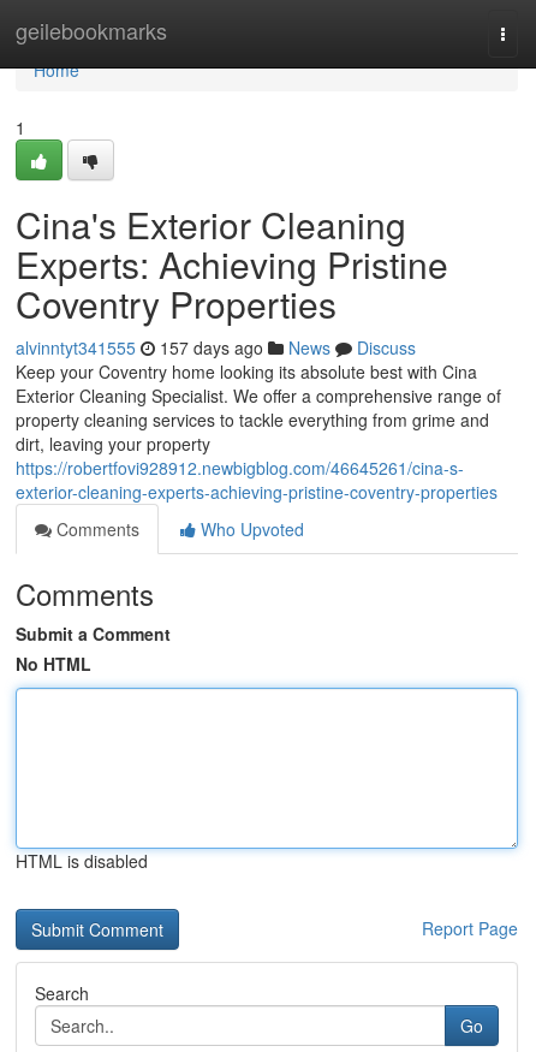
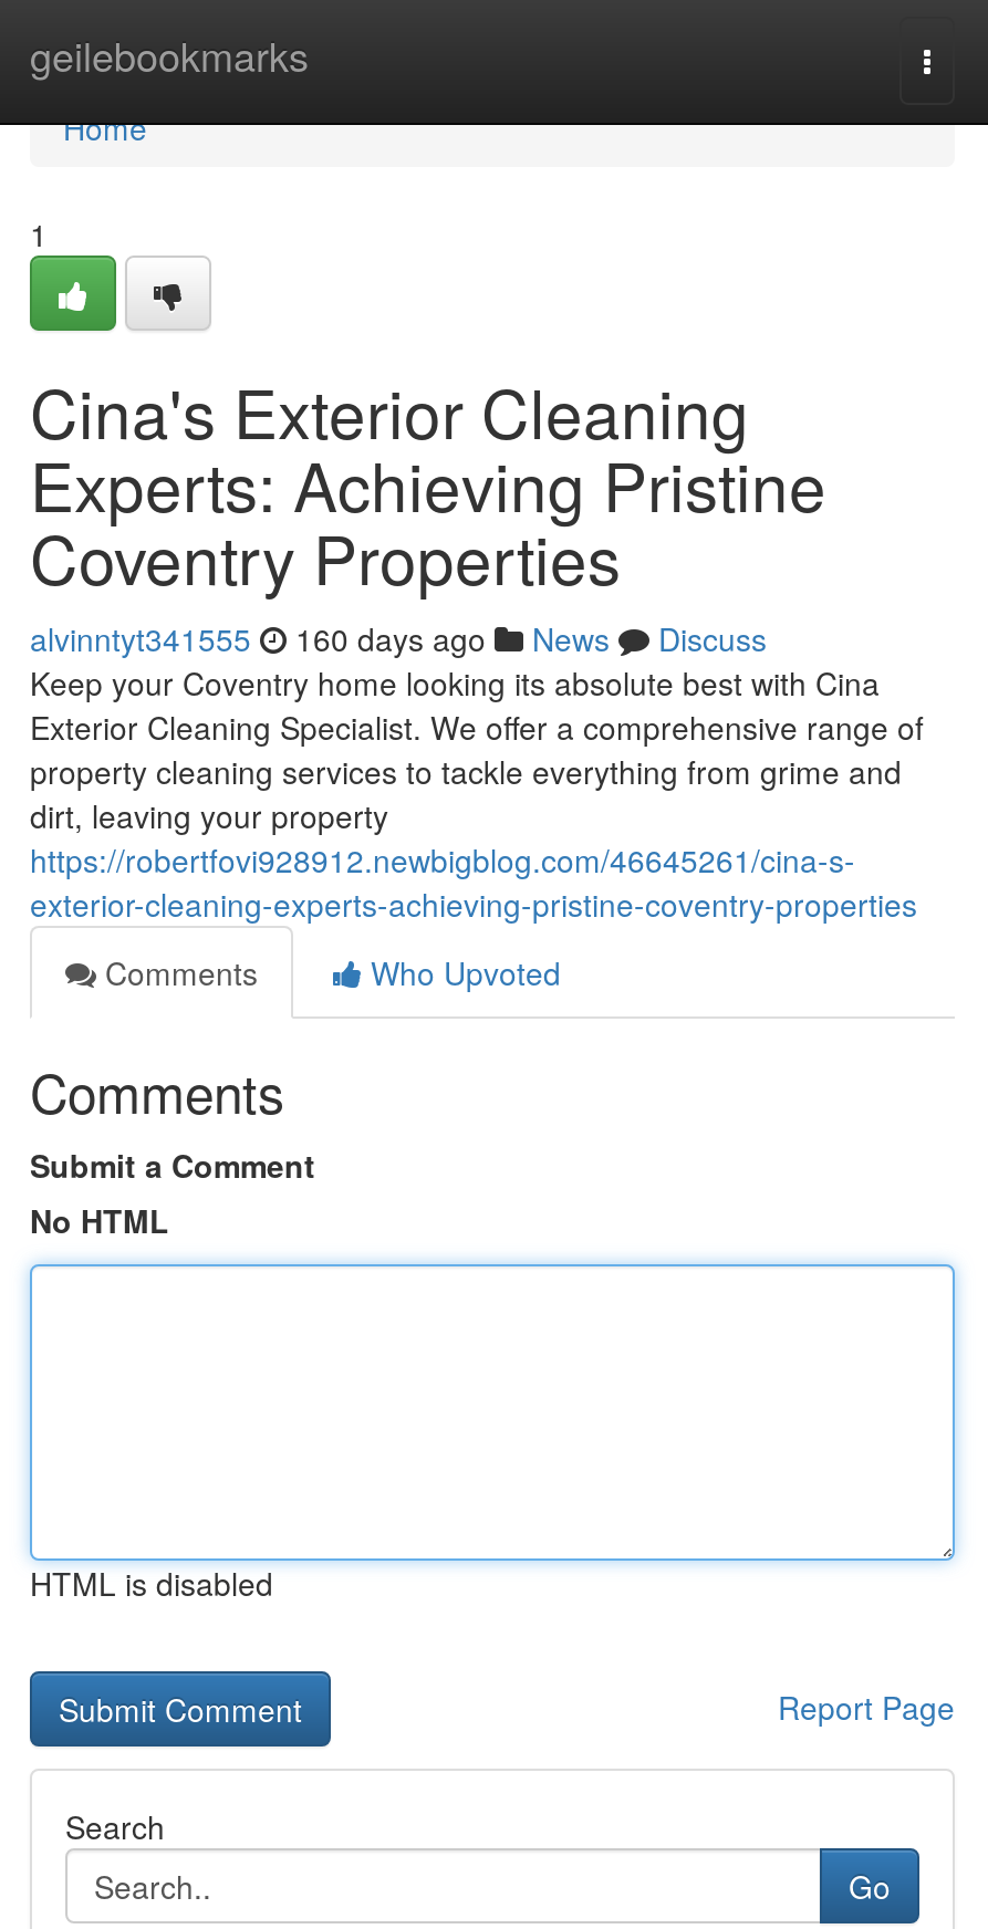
[16,335,416,359] alvinntyt341555 157 days ago News Discuss -> [30,616,767,660] alvinntyt341555 160 days ago News Discuss

